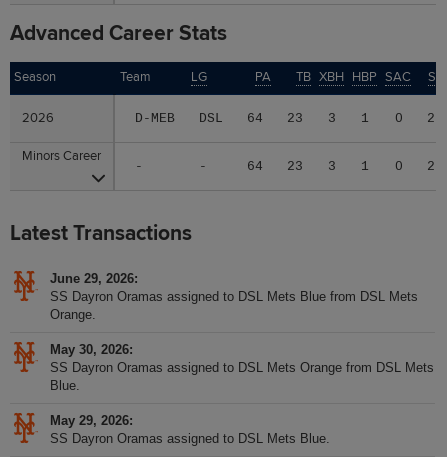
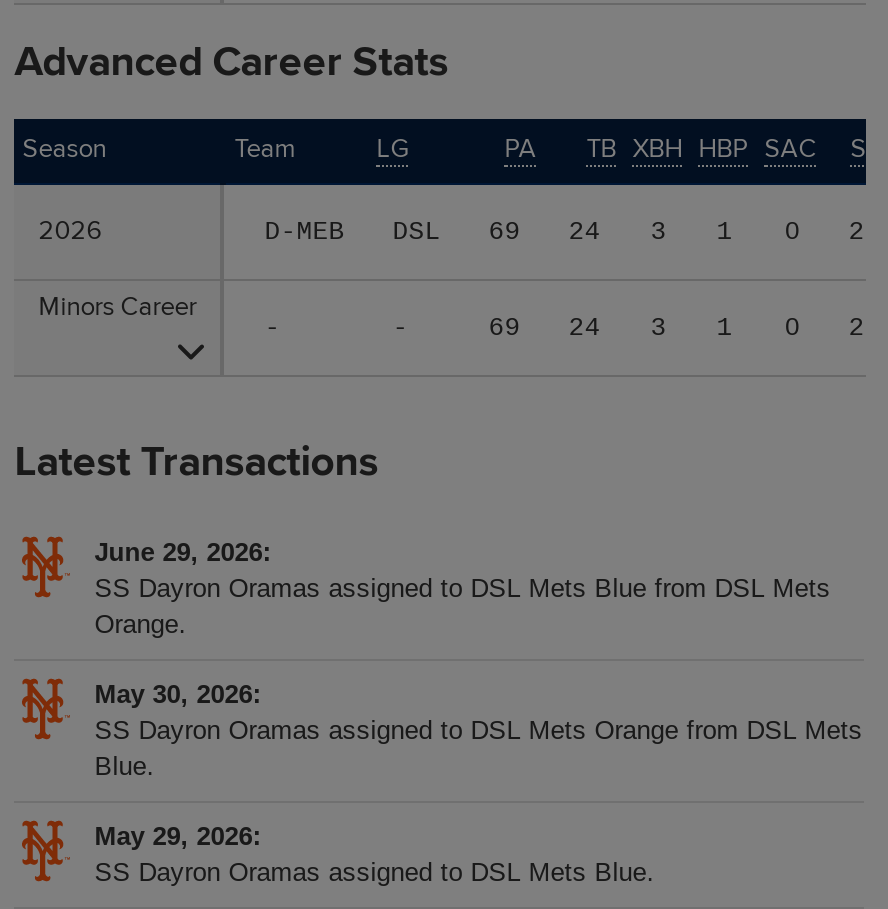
[247,111,263,126] 64 -> [488,218,520,248] 69
[287,111,303,126] 23 -> [568,218,600,248] 24
[247,159,263,174] 64 -> [488,314,520,344] 69
[287,159,303,174] 23 -> [568,314,600,344] 24

